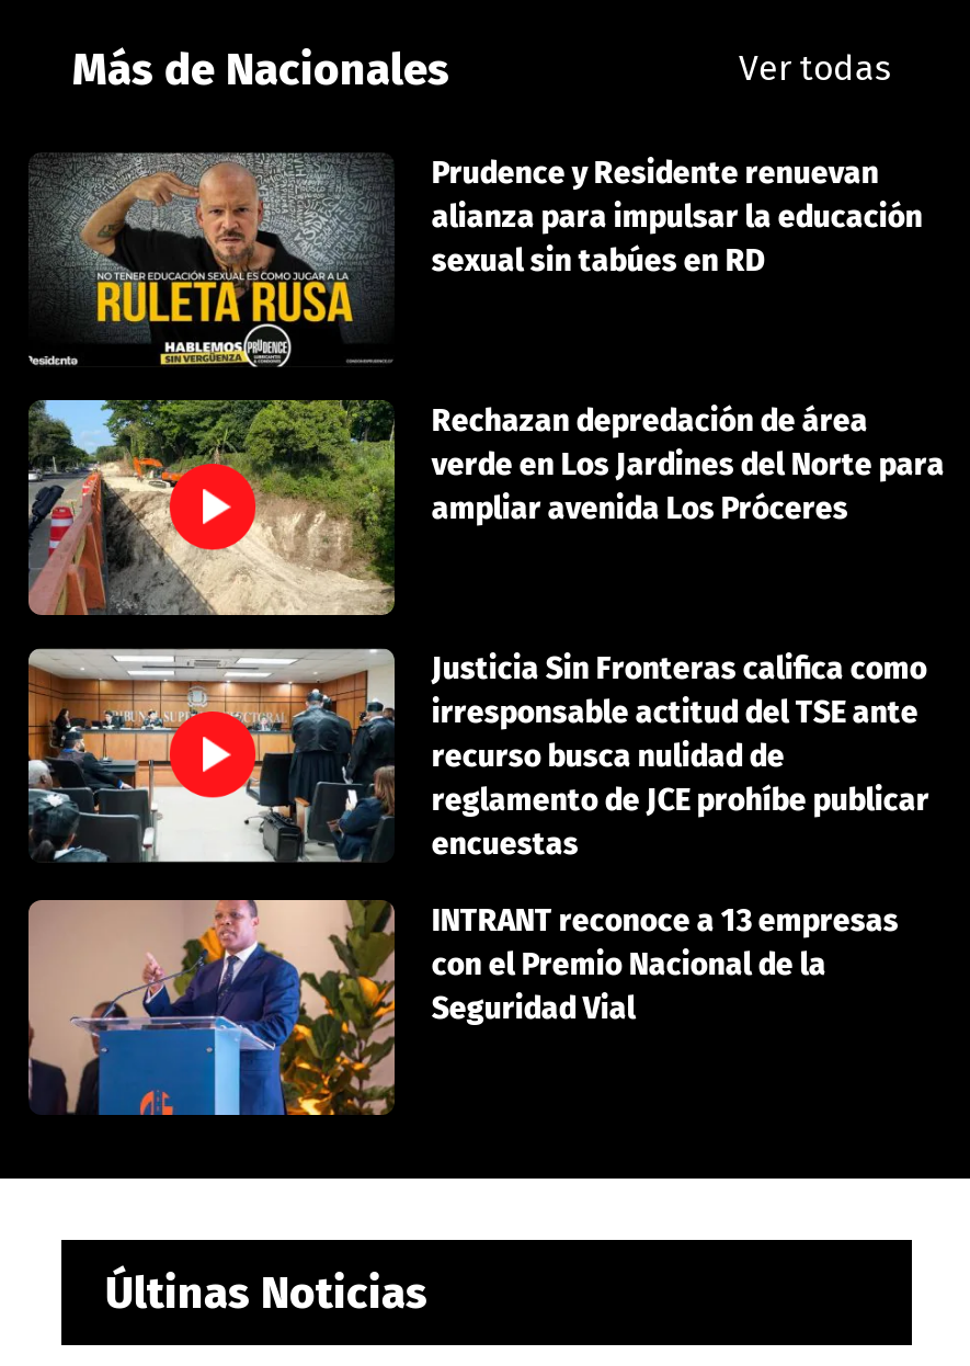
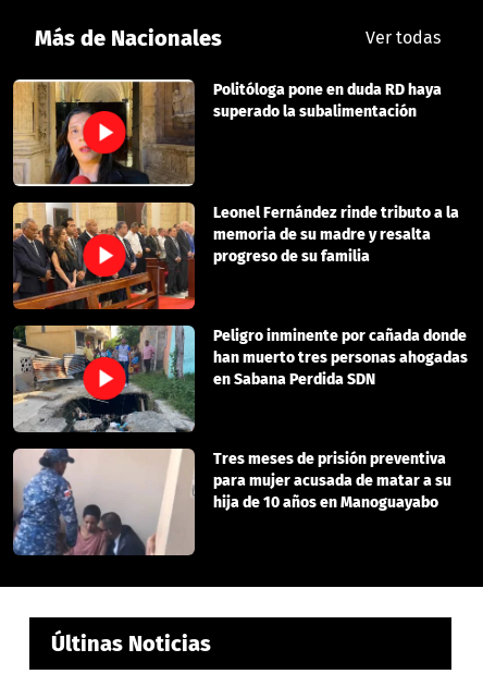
[28,152,923,367] [image] | Prudence y Residente renuevan | alianza para impulsar la educación | sexual sin tabúes en RD -> [12,78,442,187] [image] | Politóloga pone en duda RD haya | superado la subalimentación
[28,398,945,617] [image] | Rechazan depredación de área | verde en Los Jardines del Norte para | ampliar avenida Los Próceres -> [12,201,459,310] [image] | Leonel Fernández rinde tributo a la | memoria de su madre y resalta | progreso de su familia
[26,648,929,863] [image] | Justicia Sin Fronteras califica como | irresponsable actitud del TSE ante | recurso busca nulidad de | reglamento de JCE prohíbe publicar | encuestas -> [12,324,468,433] [image] | Peligro inminente por cañada donde | han muerto tres personas ahogadas | en Sabana Perdida SDN
[28,898,899,1117] [image] | INTRANT reconoce a 13 empresas | con el Premio Nacional de la | Seguridad Vial -> [13,448,451,556] [image] | Tres meses de prisión preventiva | para mujer acusada de matar a su | hija de 10 años en Manoguayabo

